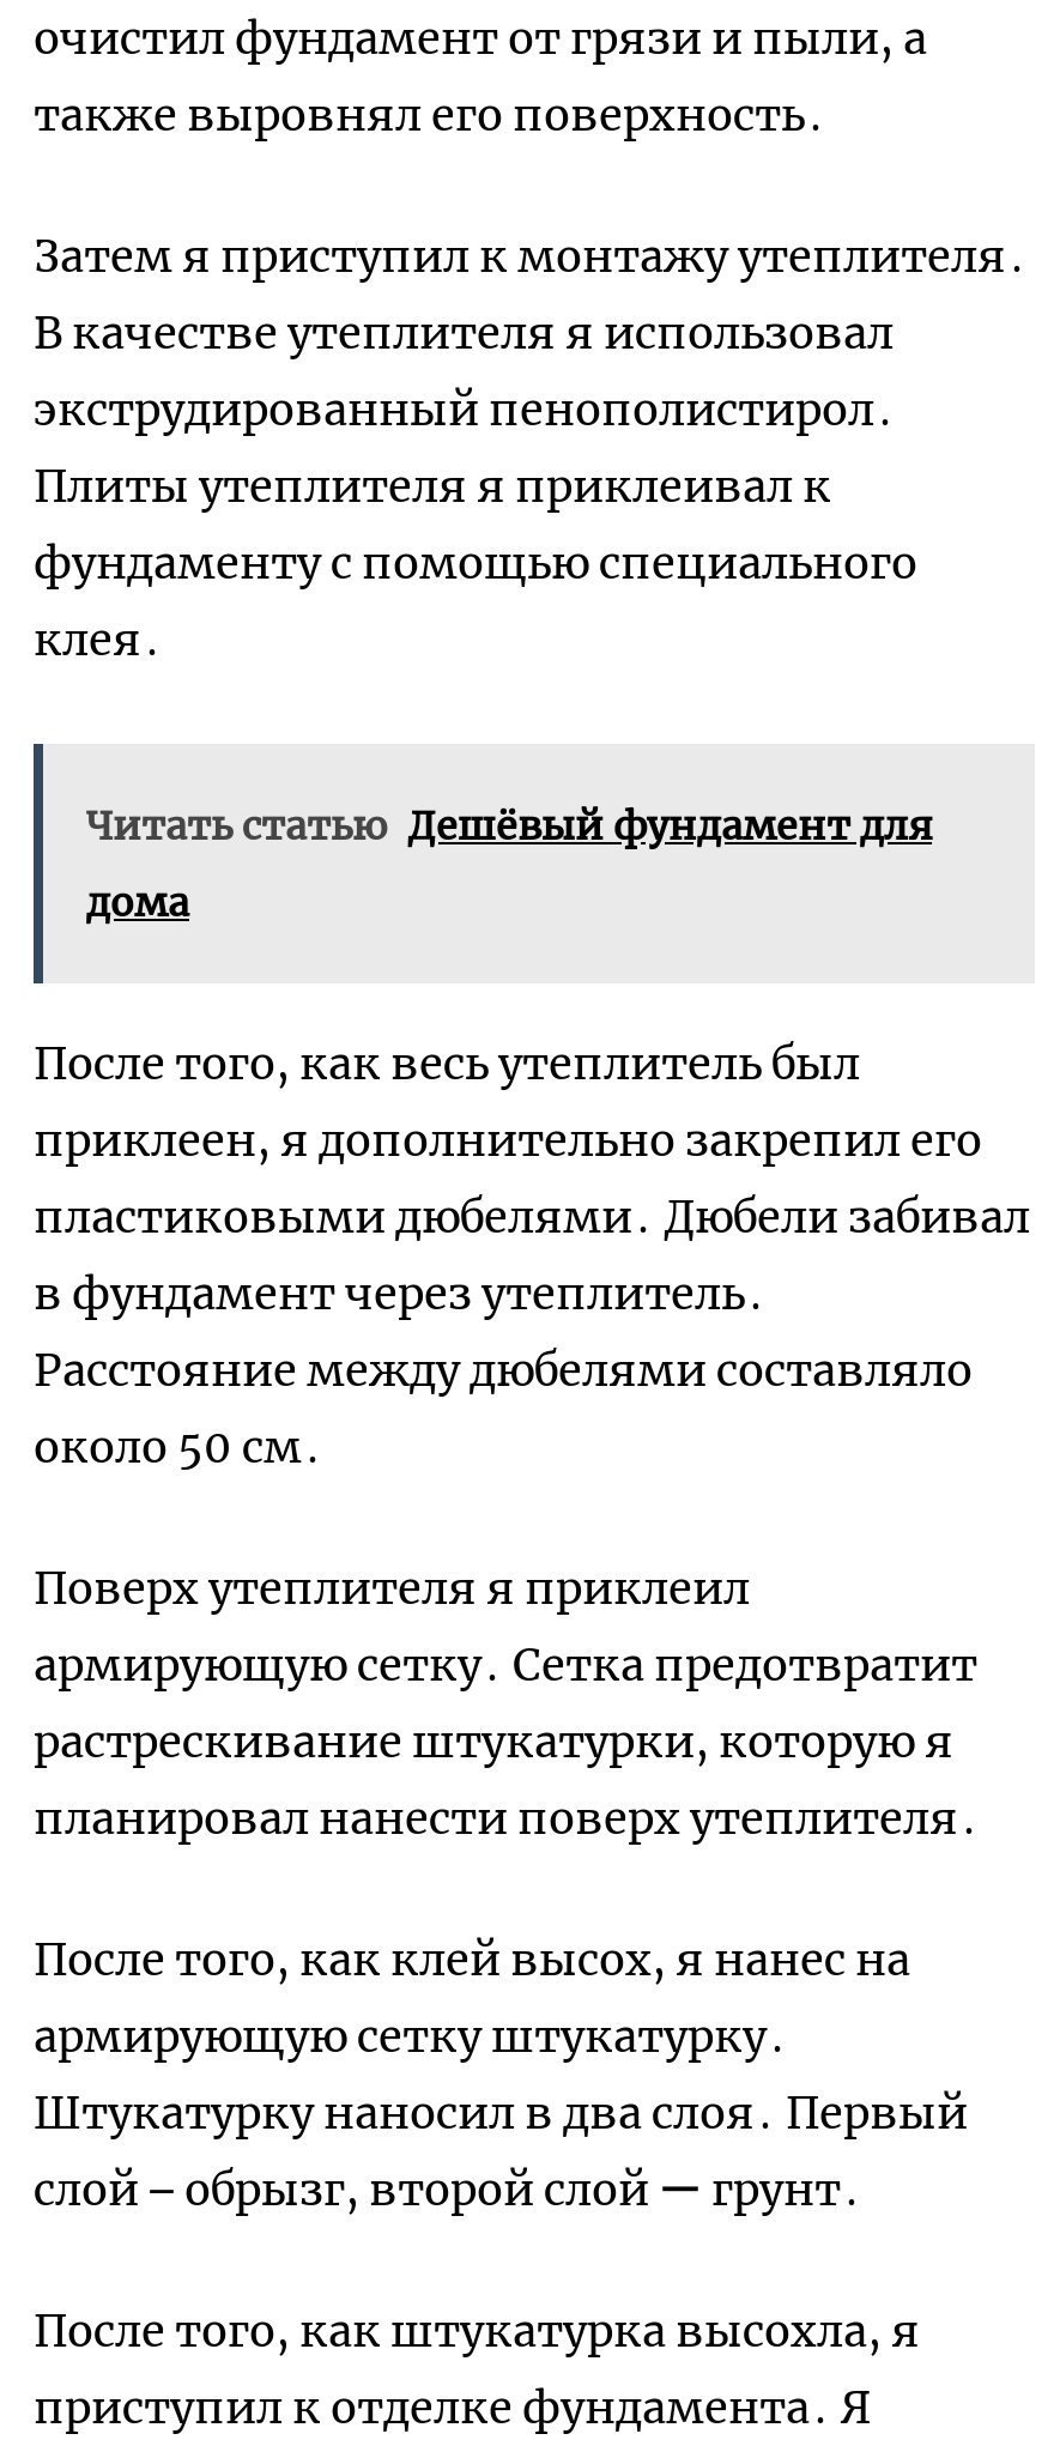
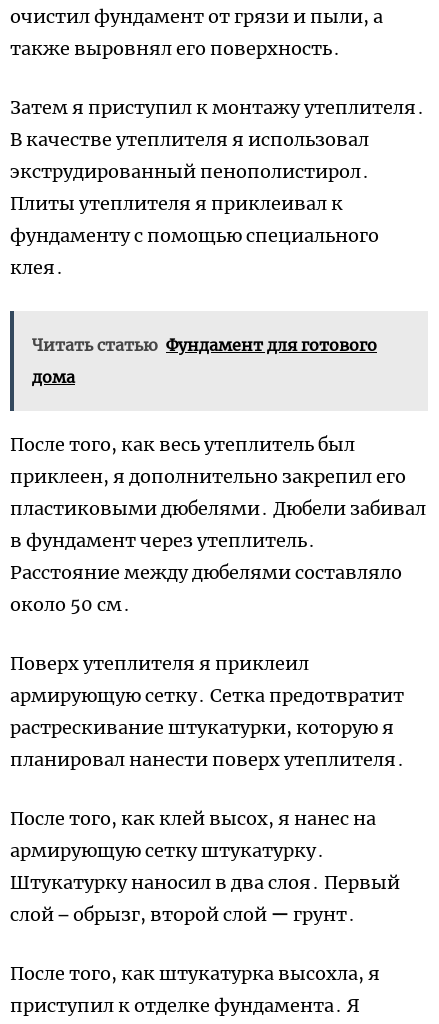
[86,801,932,849] Читать статью Дешёвый фундамент для -> [32,335,377,355] Читать статью Фундамент для готового

